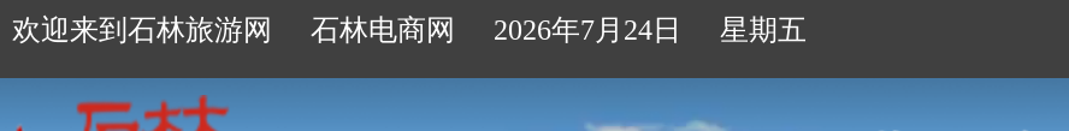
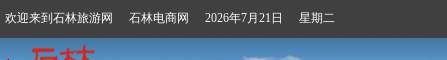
[494,13,681,47] 2026年7月24日 -> [205,11,283,25] 2026年7月21日
[720,13,807,47] 星期五 -> [299,11,335,25] 星期二

